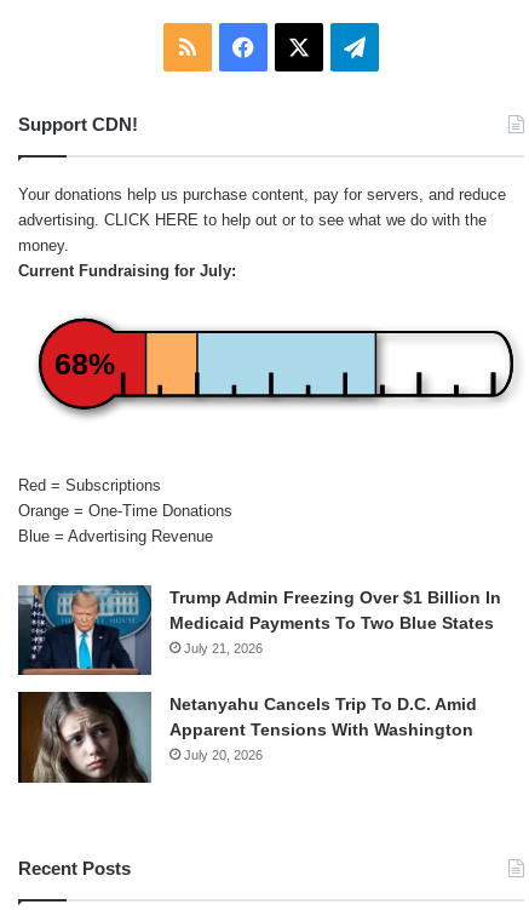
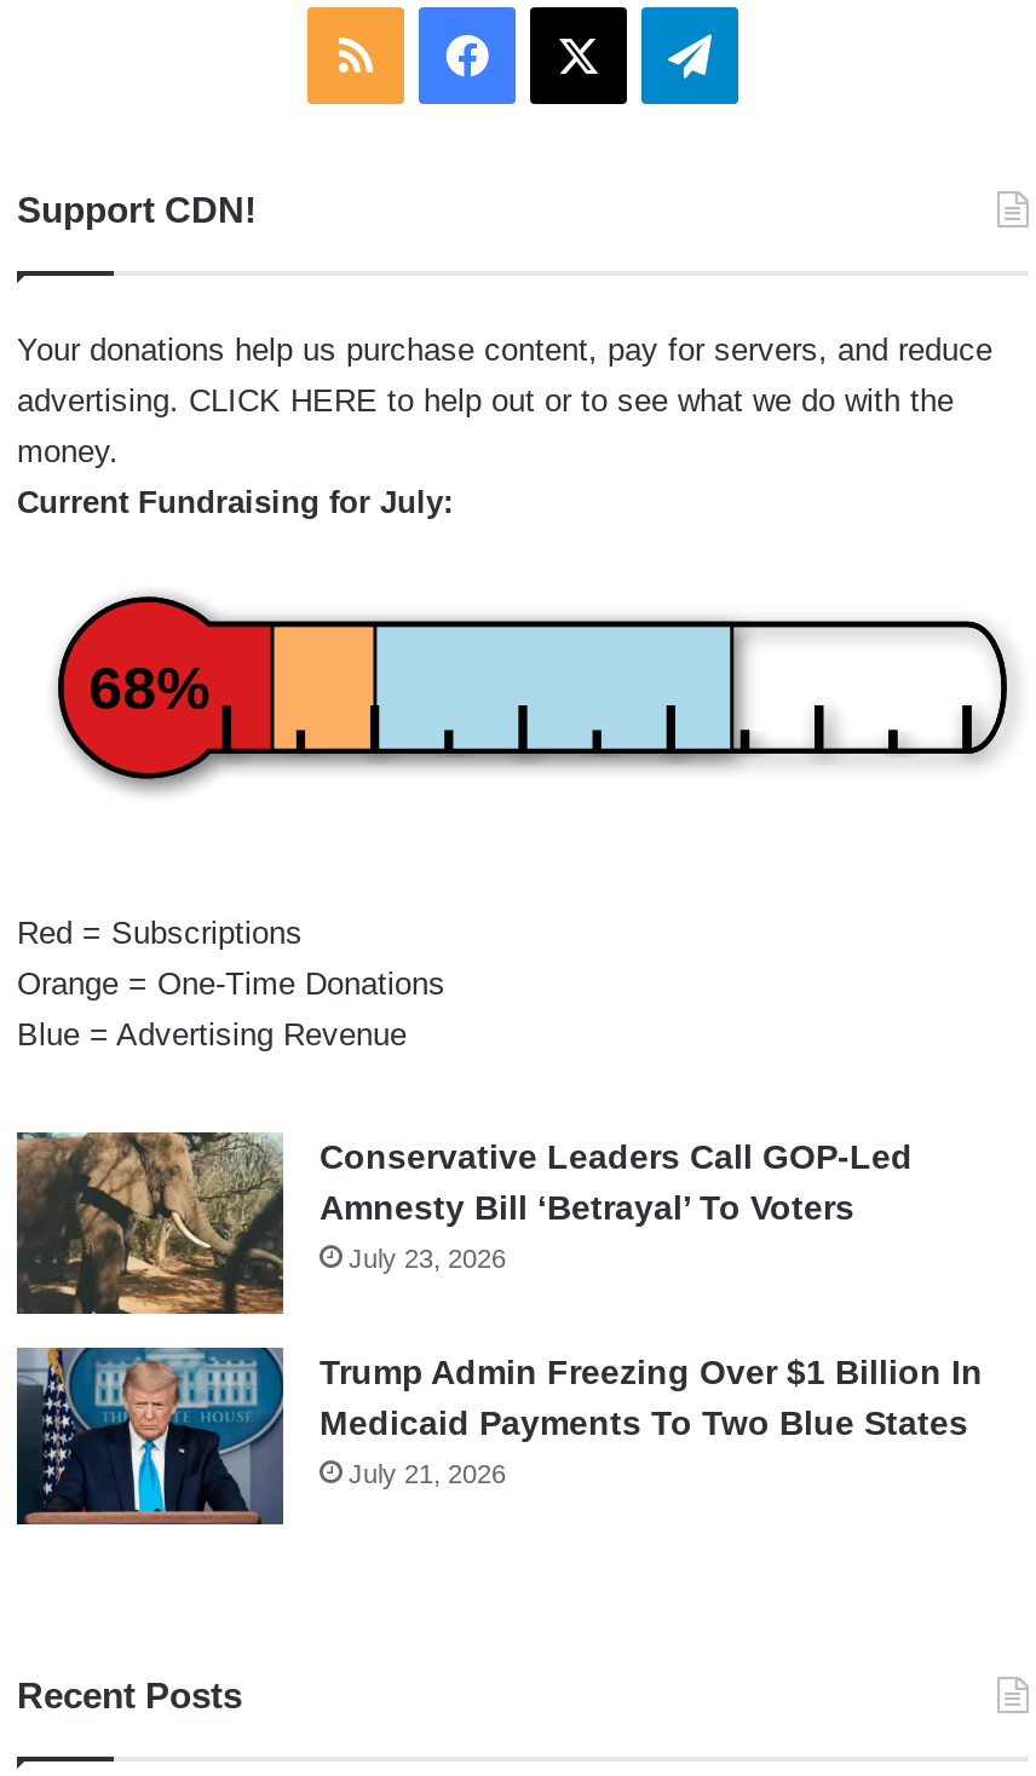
none -> [17,1131,913,1317] [image] | Conservative Leaders Call GOP-Led | Amnesty Bill ‘Betrayal’ To Voters | July 23, 2026
moved [17,583,501,676] -> [15,1342,983,1528]: [image] | Trump Admin Freezing Over $1 Billion In | Medicaid Payments To Two Blue States | July 21, 2026
[18,691,477,784] [image] | Netanyahu Cancels Trip To D.C. Amid | Apparent Tensions With Washington | July 20, 2026 -> none

